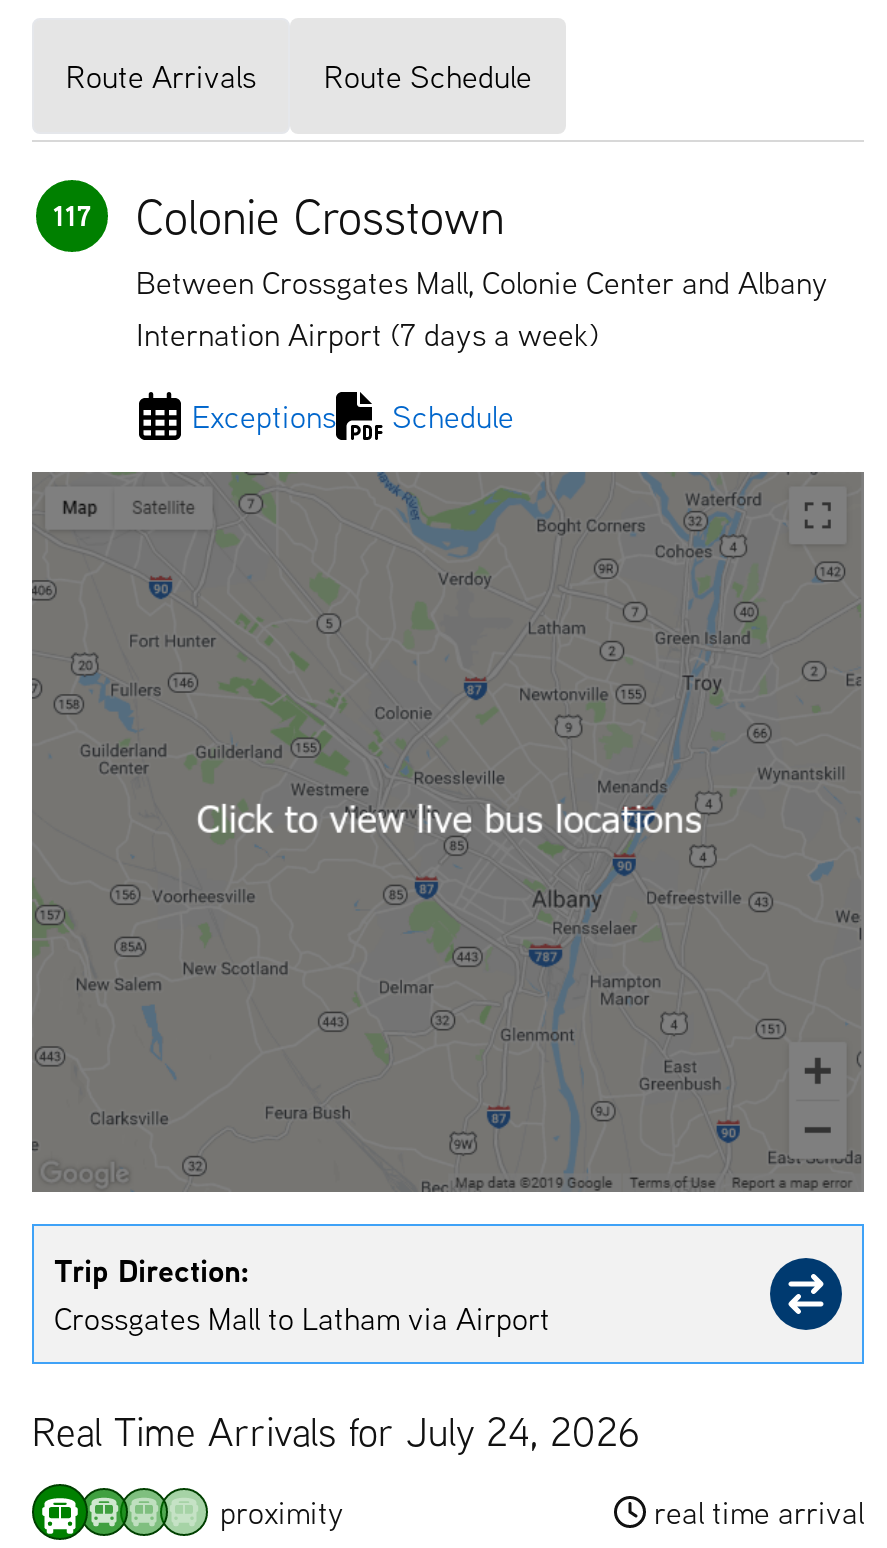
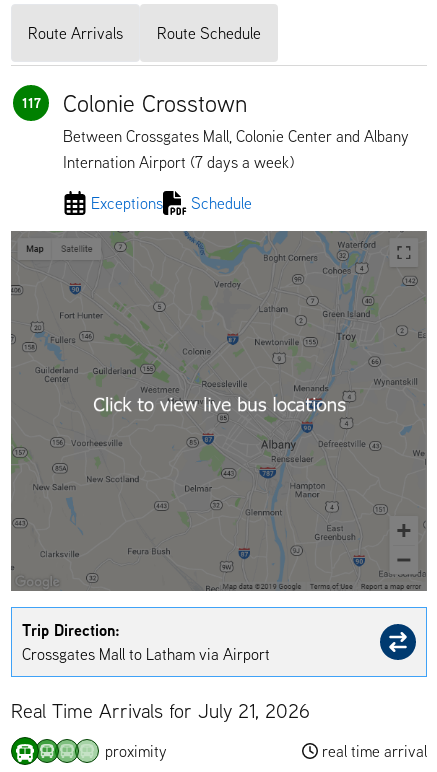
[32,1407,640,1457] Real Time Arrivals for July 24, 2026 -> [11,698,310,723] Real Time Arrivals for July 21, 2026

